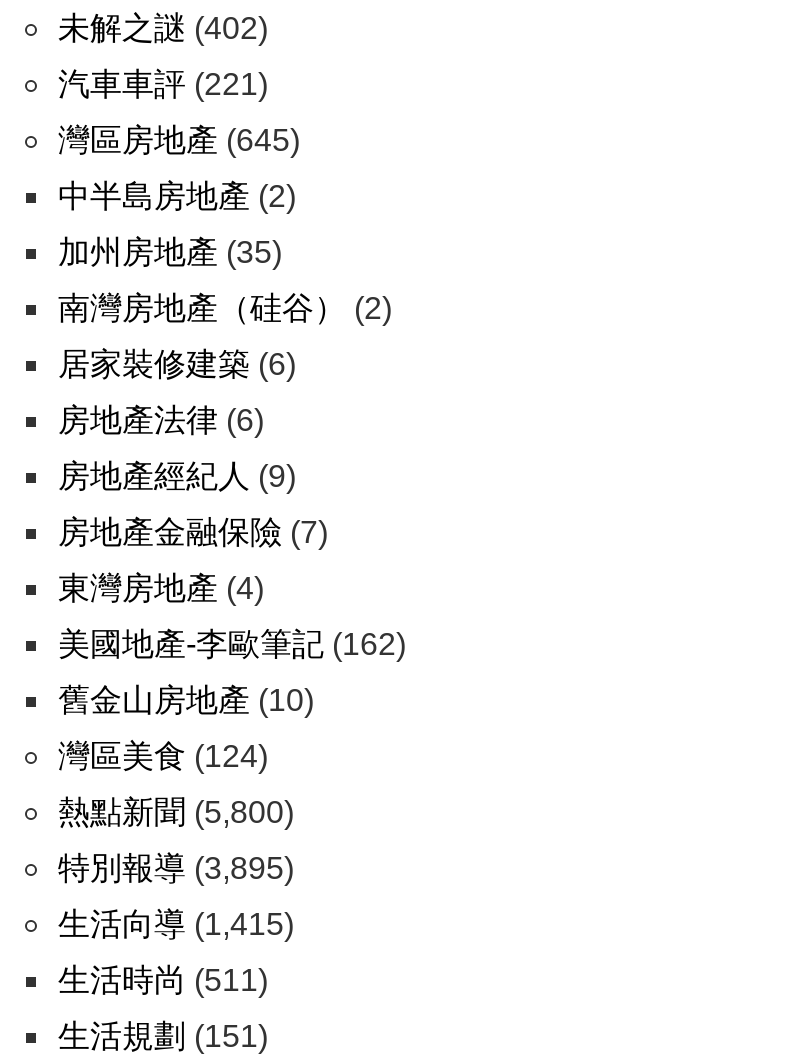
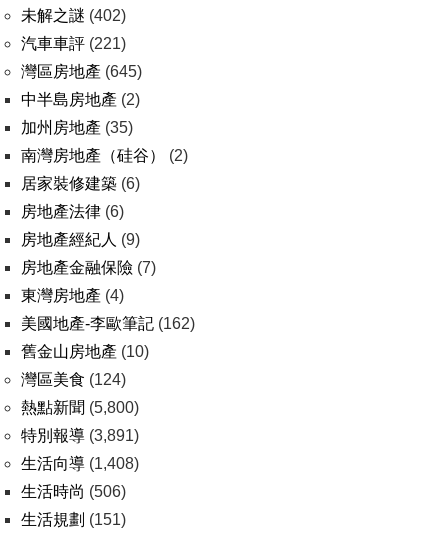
[58,851,294,885] 特別報導(3,895) -> [21,427,139,444] 特別報導(3,891)
[58,907,294,941] 生活向導(1,415) -> [21,455,139,472] 生活向導(1,408)
[58,963,268,997] 生活時尚(511) -> [21,483,126,500] 生活時尚(506)

